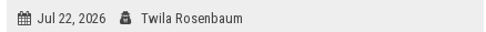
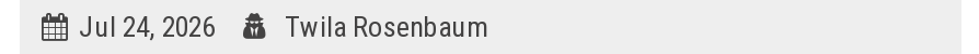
[37,10,243,26] Jul 22, 2026 Twila Rosenbaum -> [79,11,486,43] Jul 24, 2026 Twila Rosenbaum

